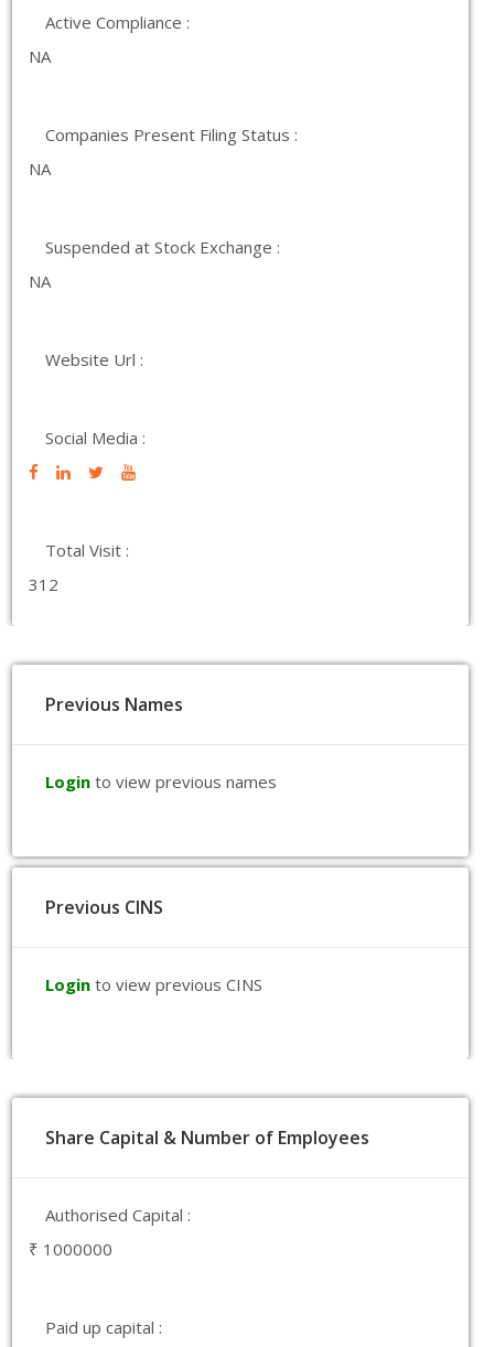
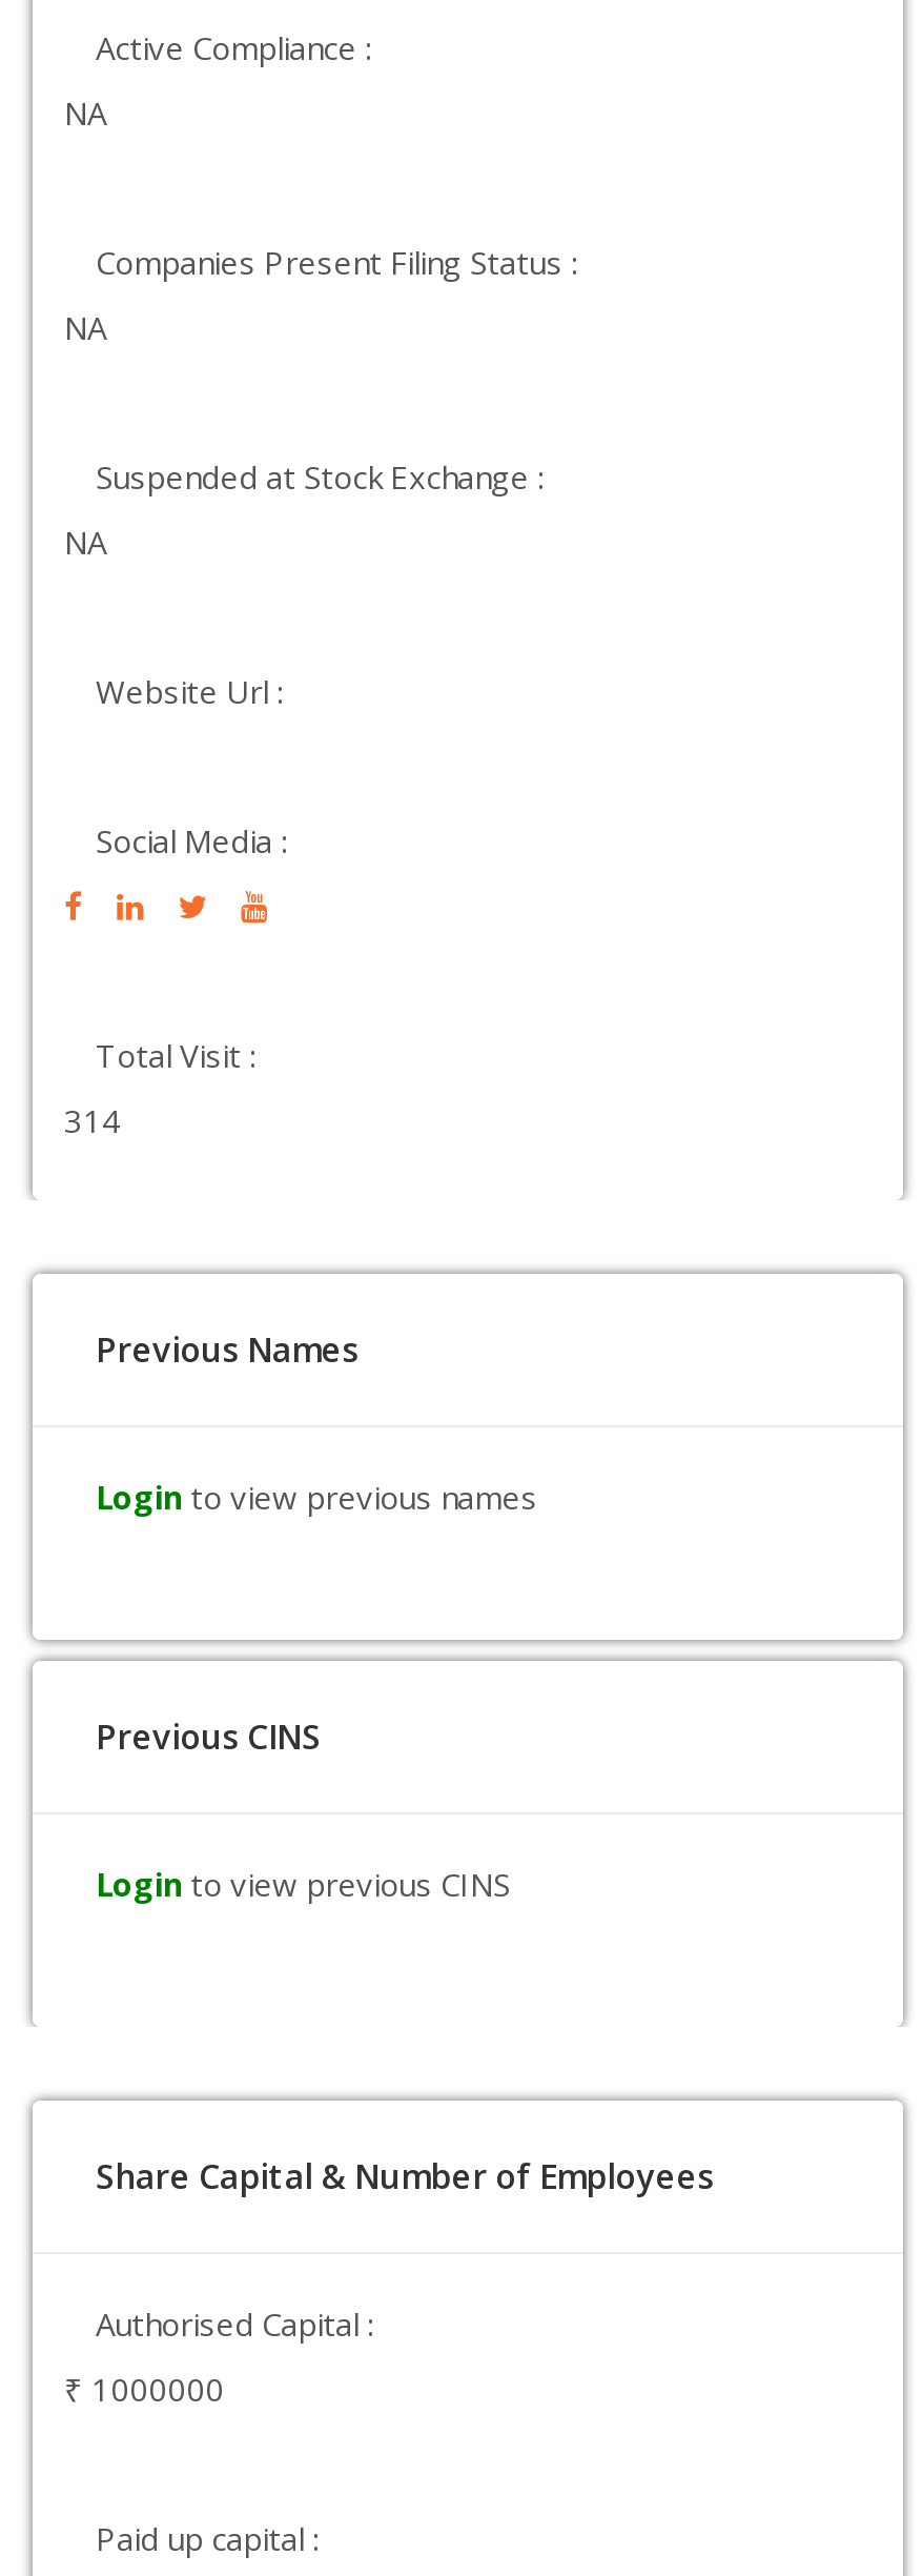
[29,573,58,595] 312 -> [64,1099,121,1141] 314

